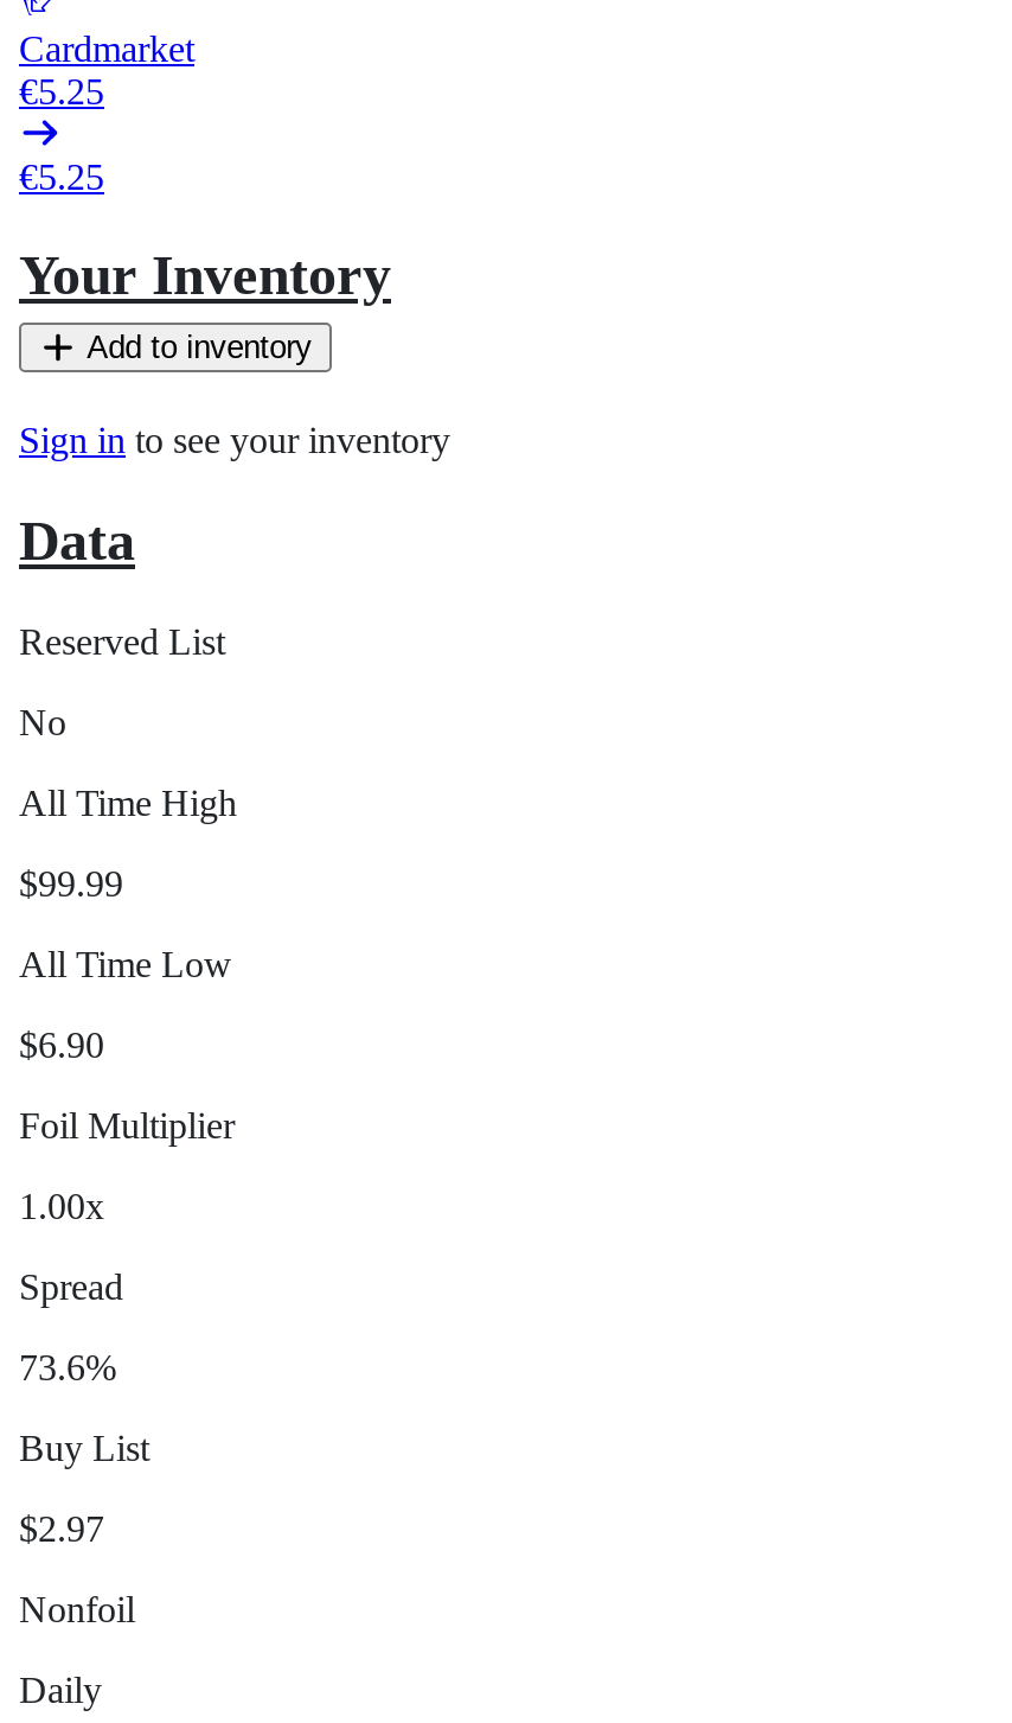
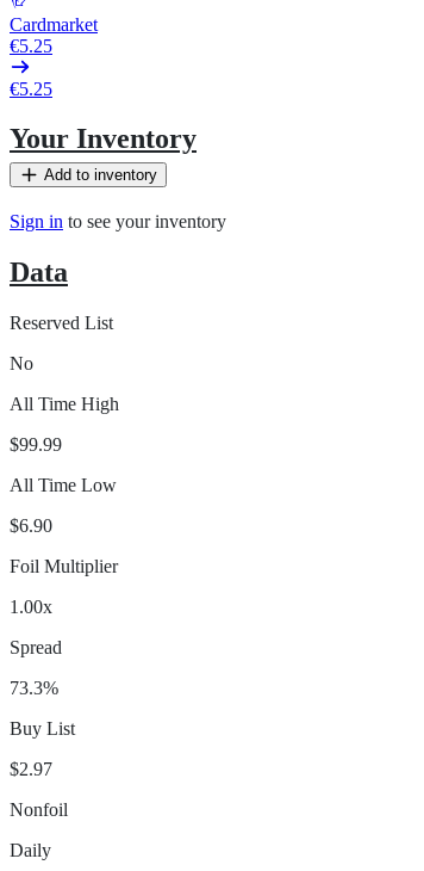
[19,1347,116,1388] 73.6% -> [10,678,58,698] 73.3%

